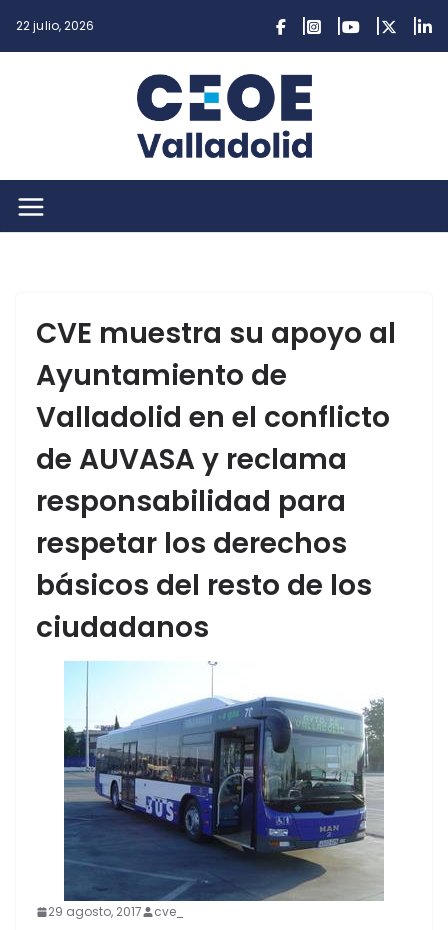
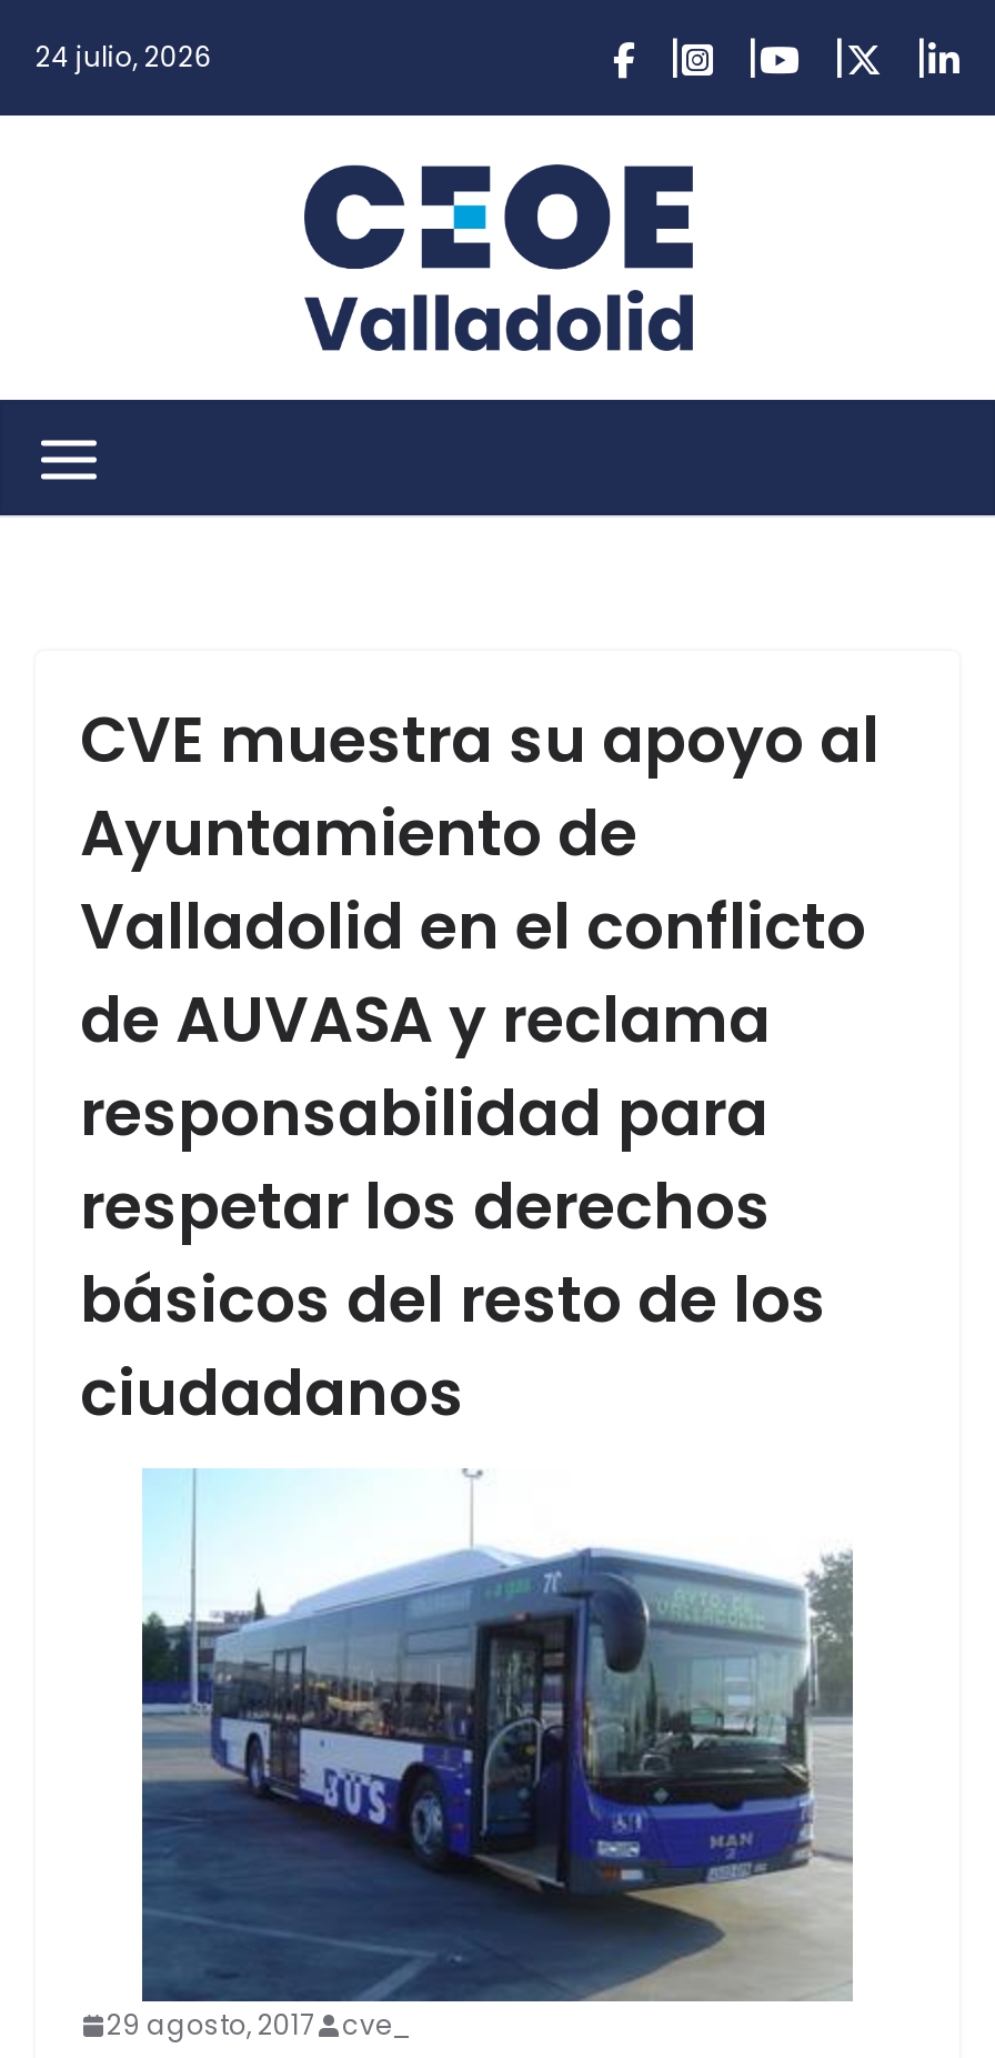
[16,17,94,34] 22 julio, 2026 -> [36,38,212,76] 24 julio, 2026

